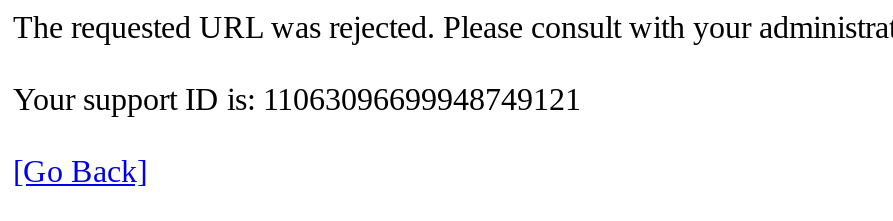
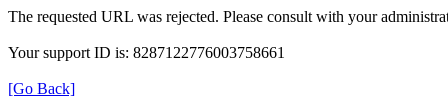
[13,82,581,116] Your support ID is: 11063096699948749121 -> [8,44,285,61] Your support ID is: 8287122776003758661

